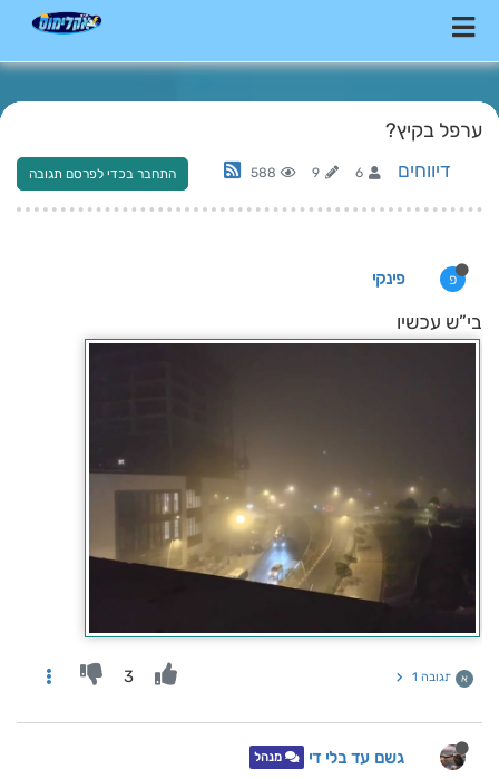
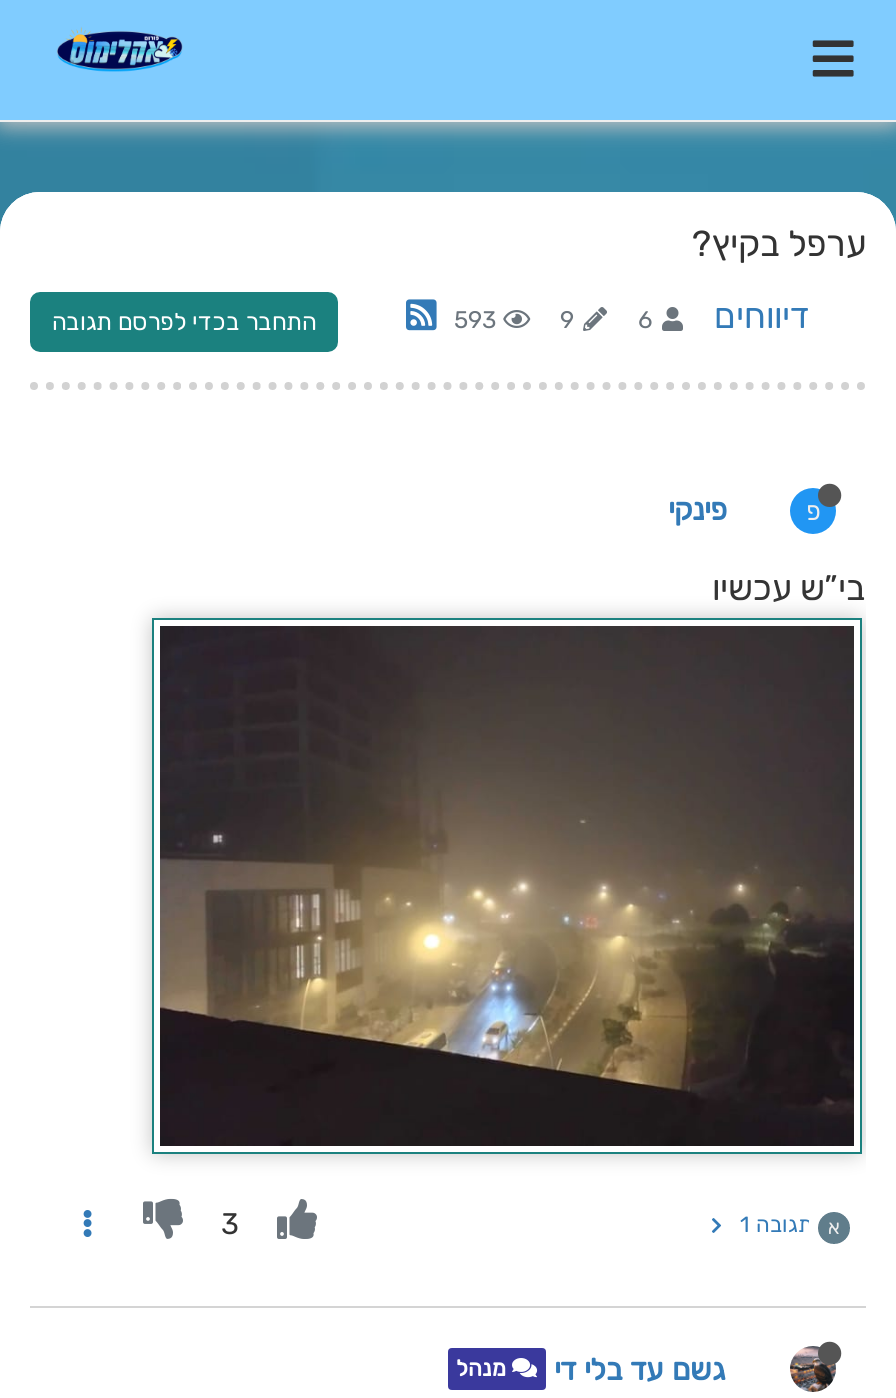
[251,165,276,181] 588 -> [454,306,496,334] 593

